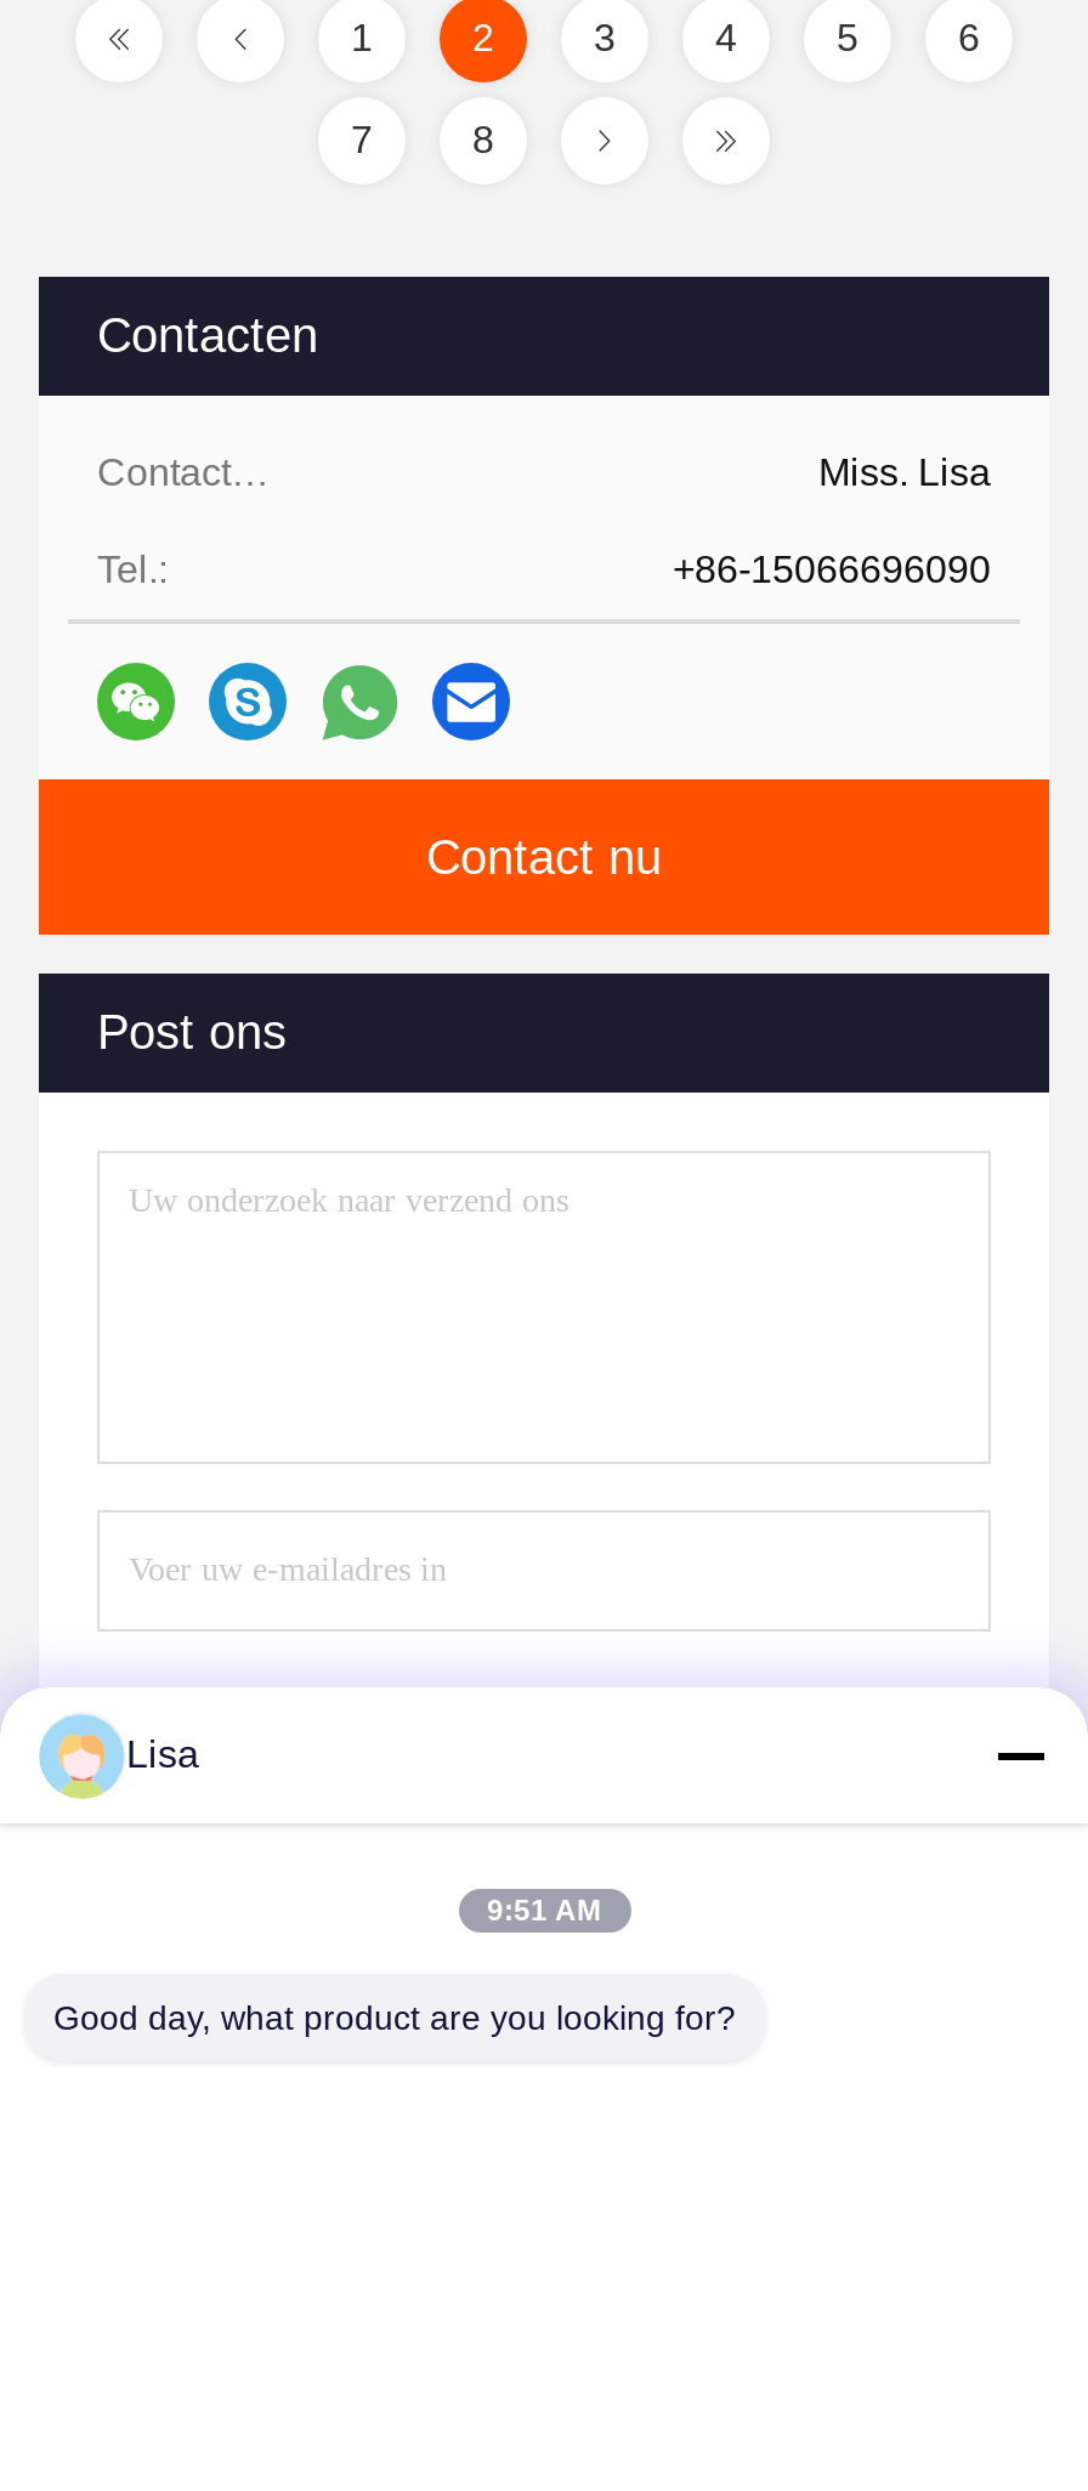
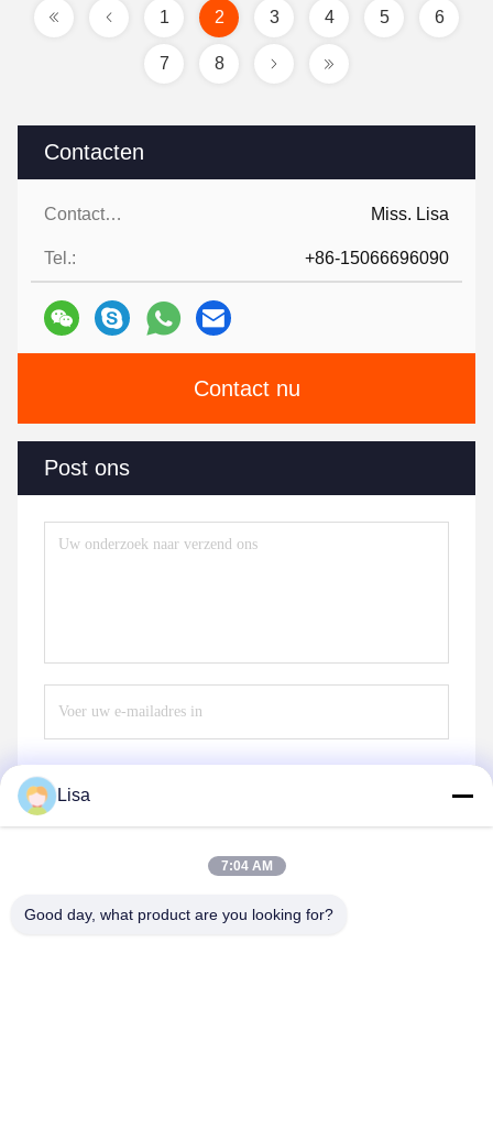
[487,1894,601,1928] 9:51 AM -> [221,858,272,874] 7:04 AM

